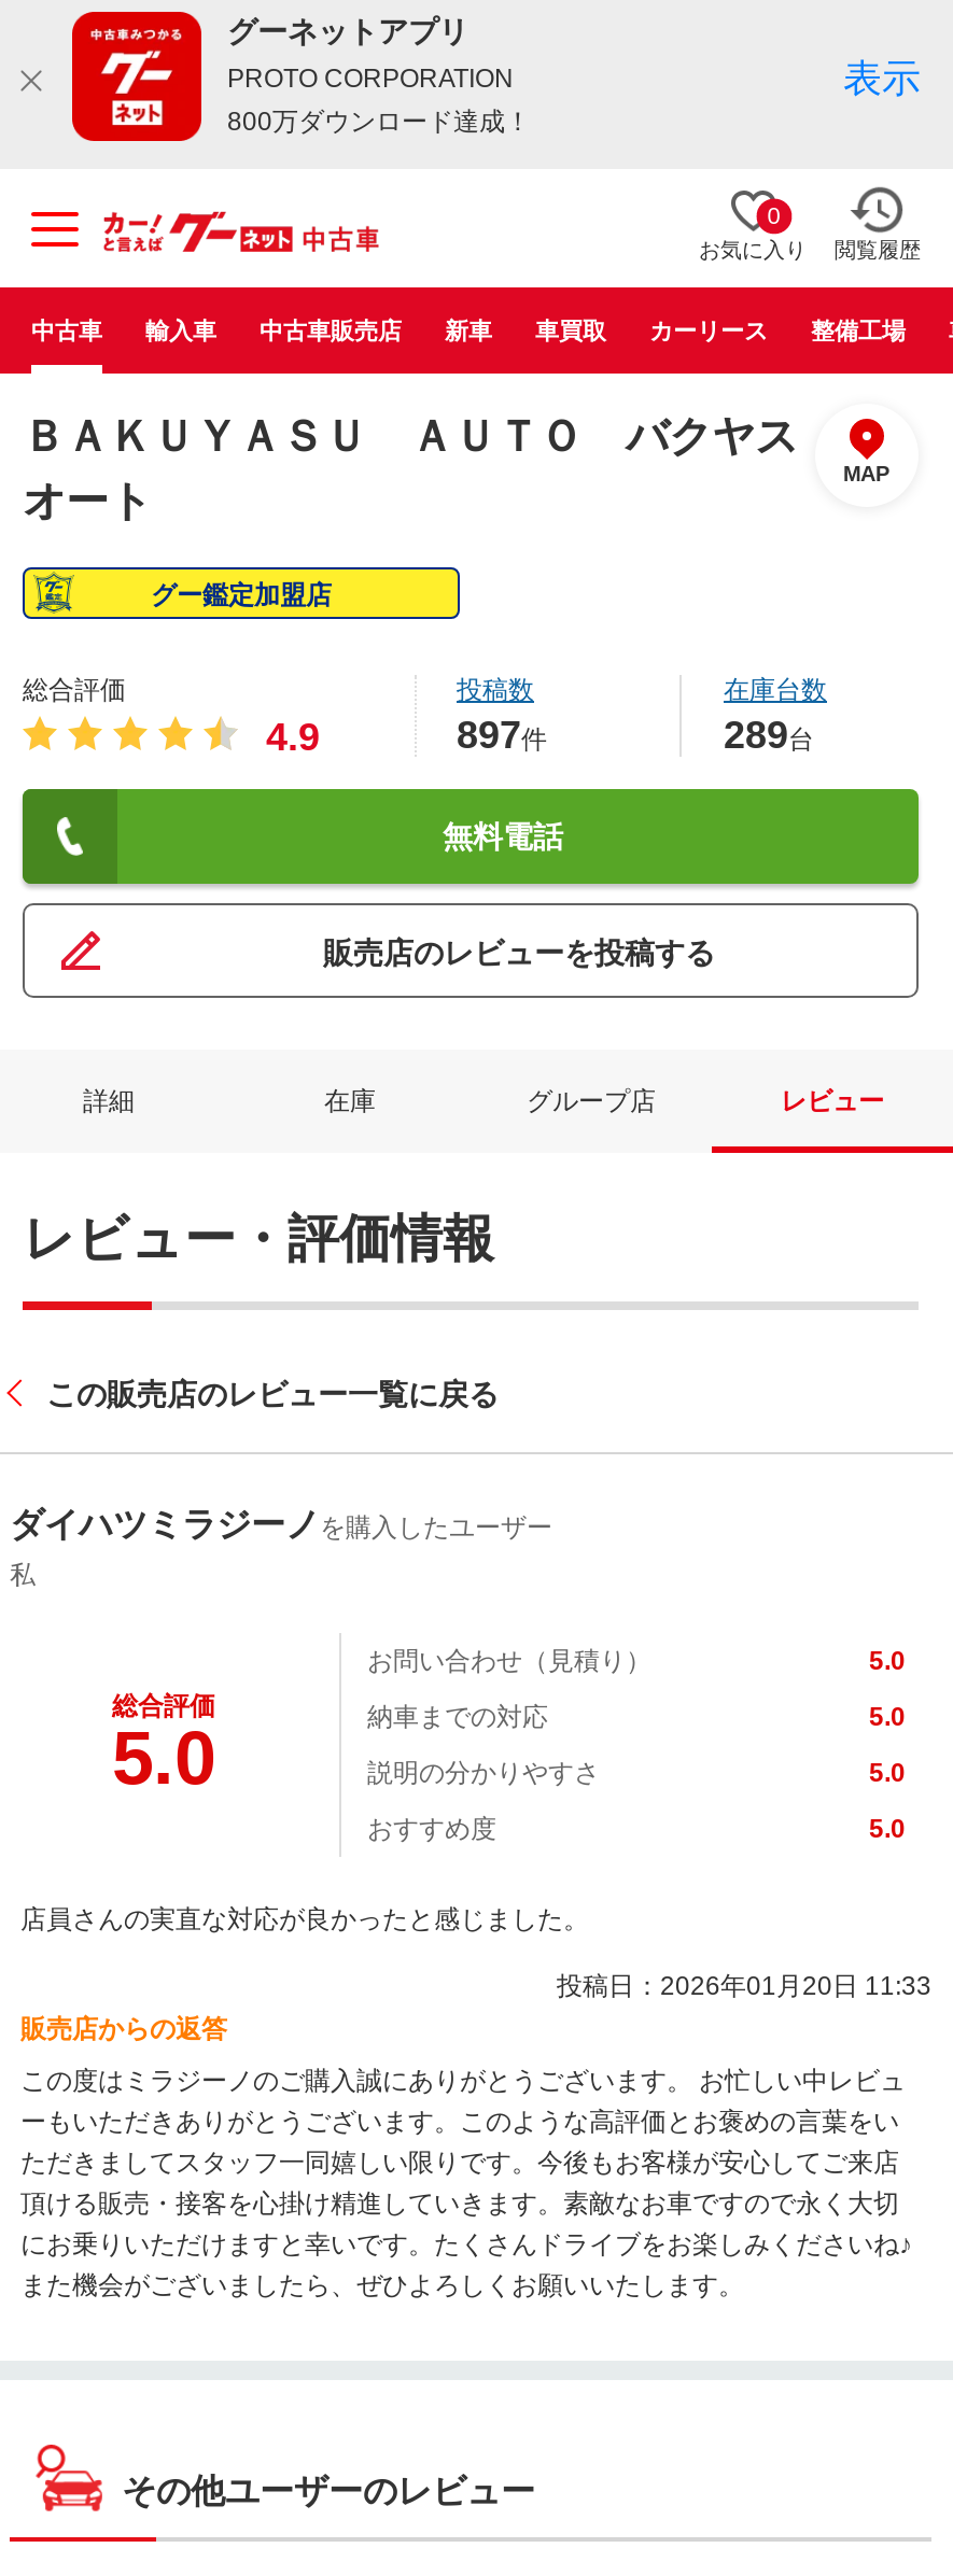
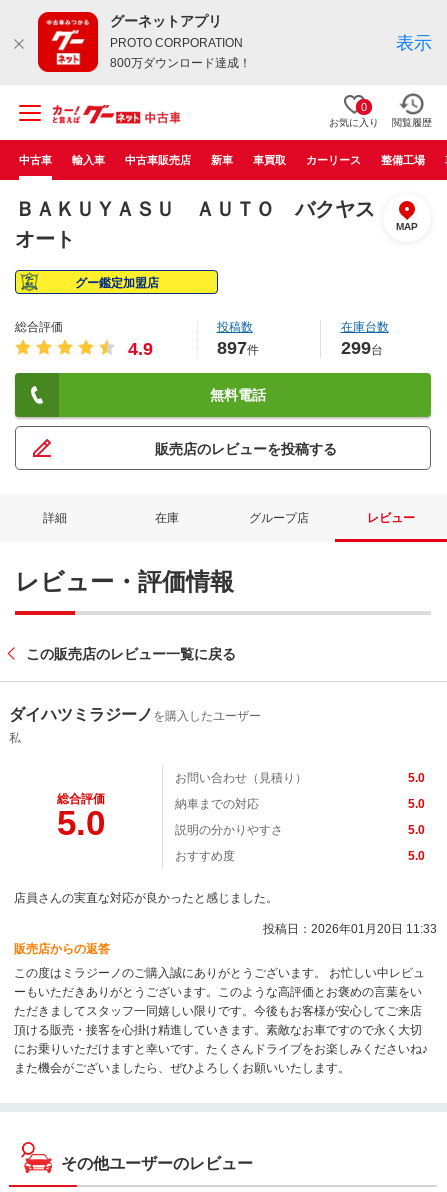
[724,714,814,757] 289台 -> [340,338,382,358] 299台

